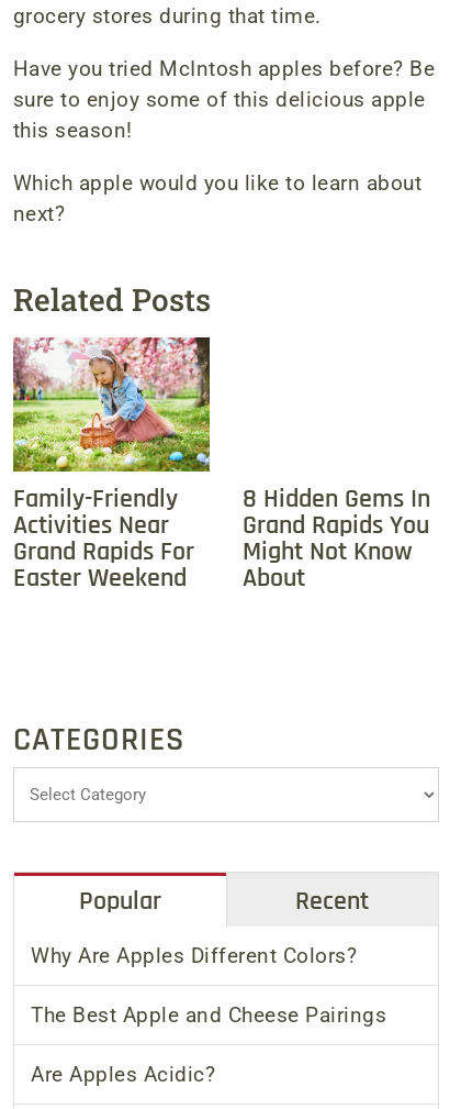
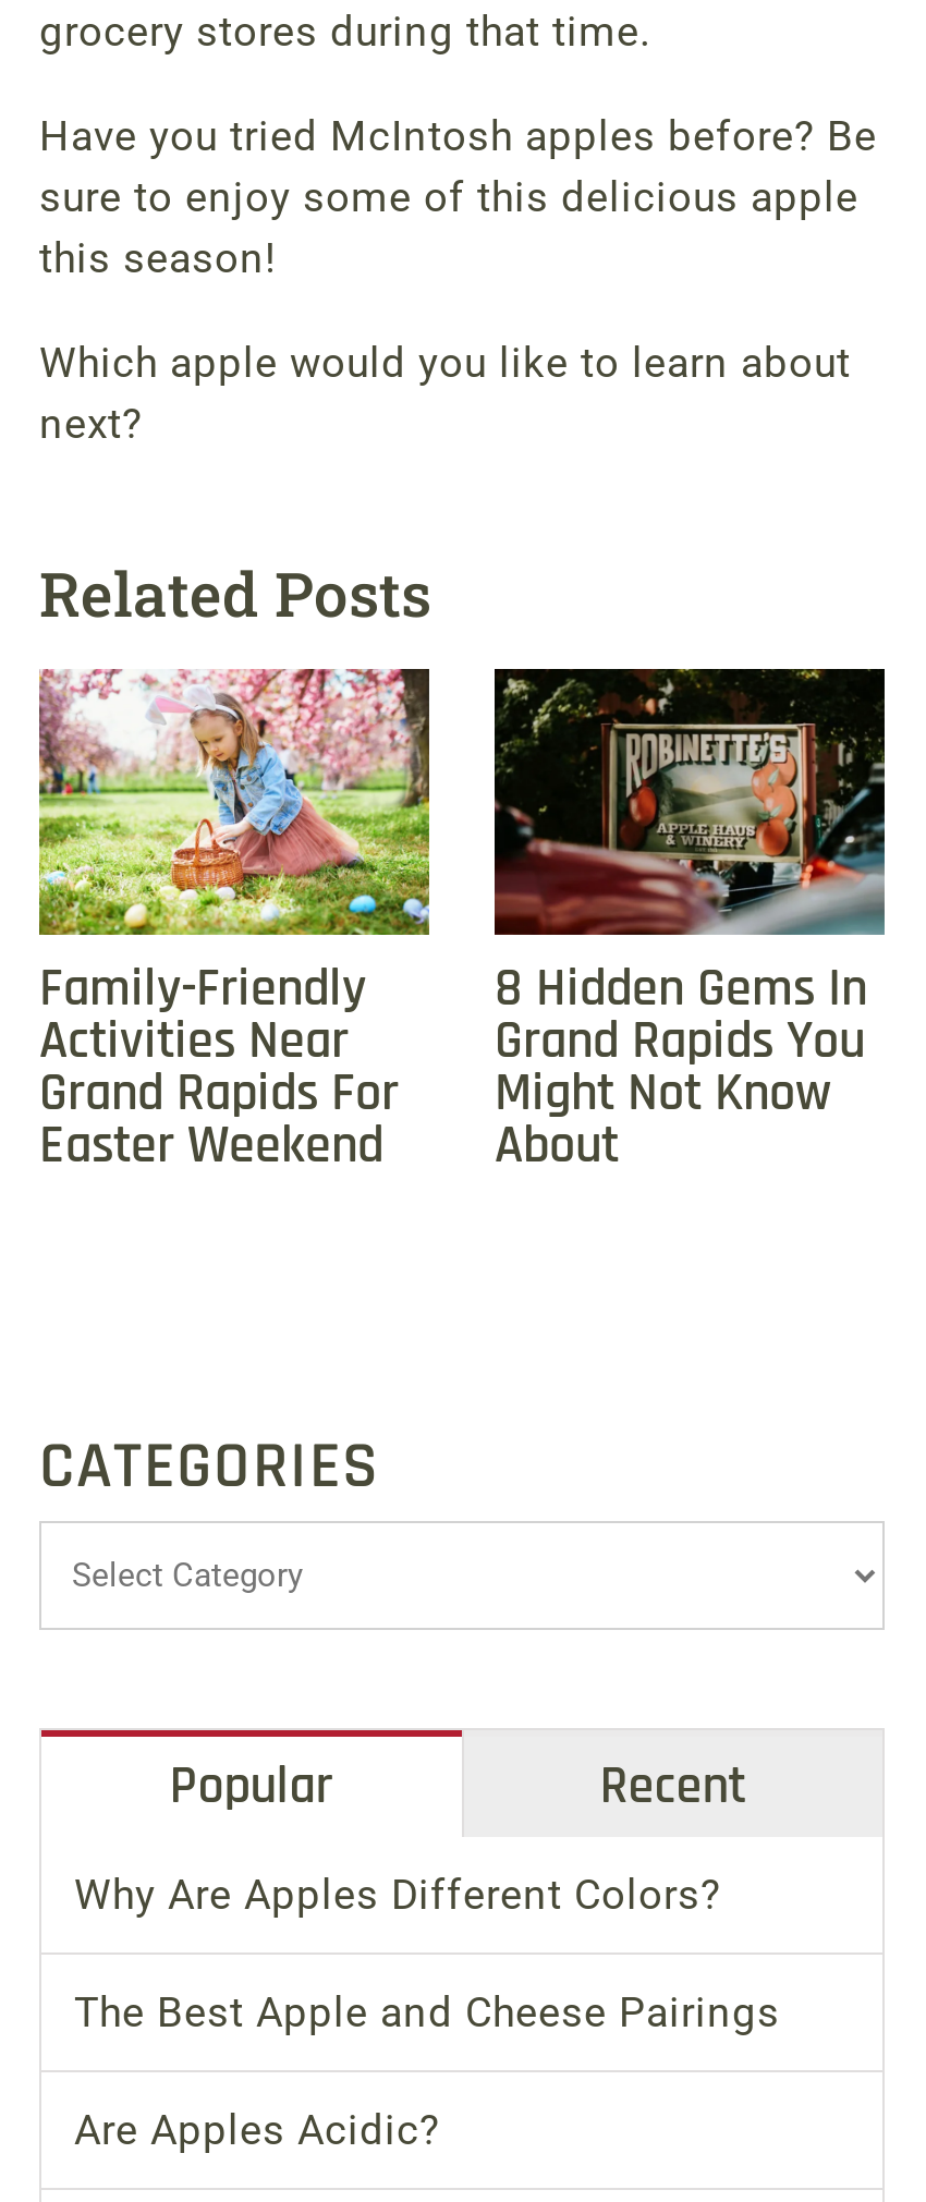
none -> [492,667,887,937] [image]

